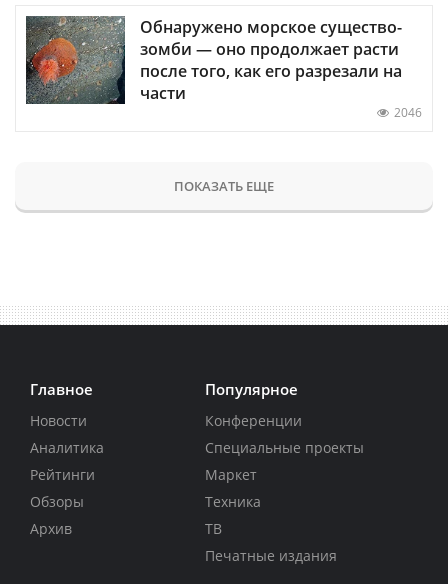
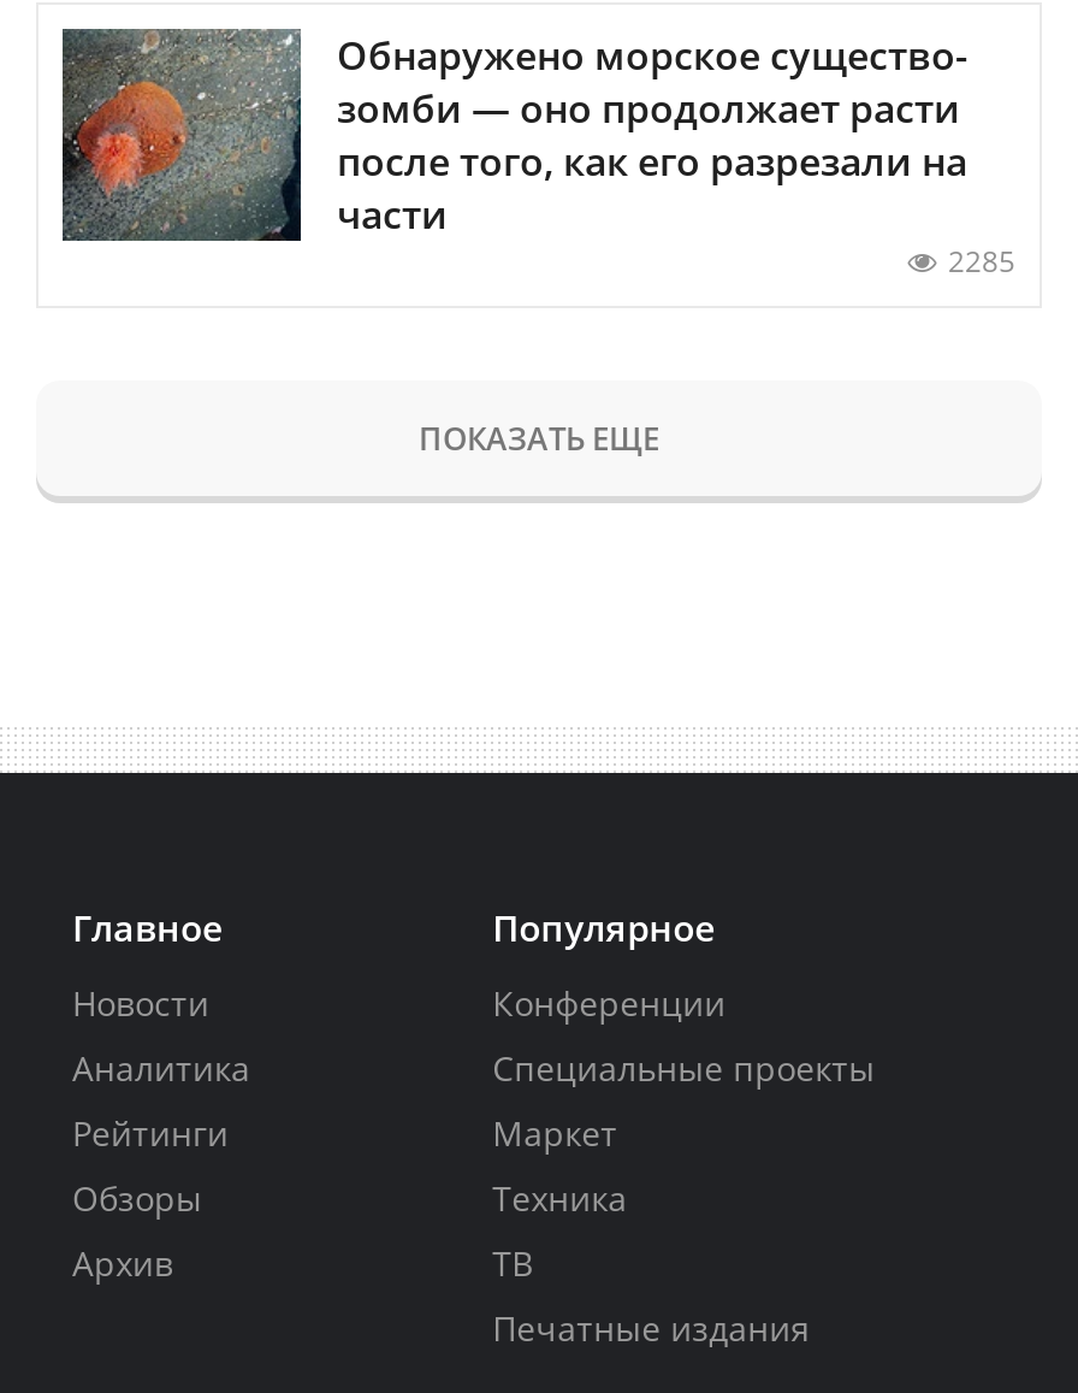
[394,104,422,121] 2046 -> [948,241,1015,282] 2285

